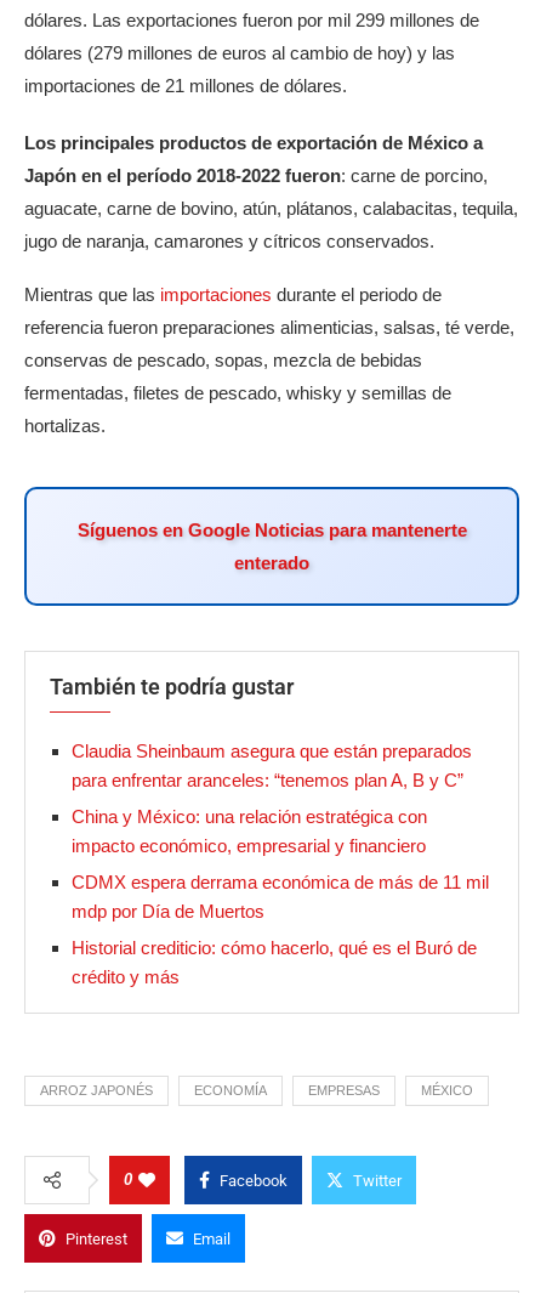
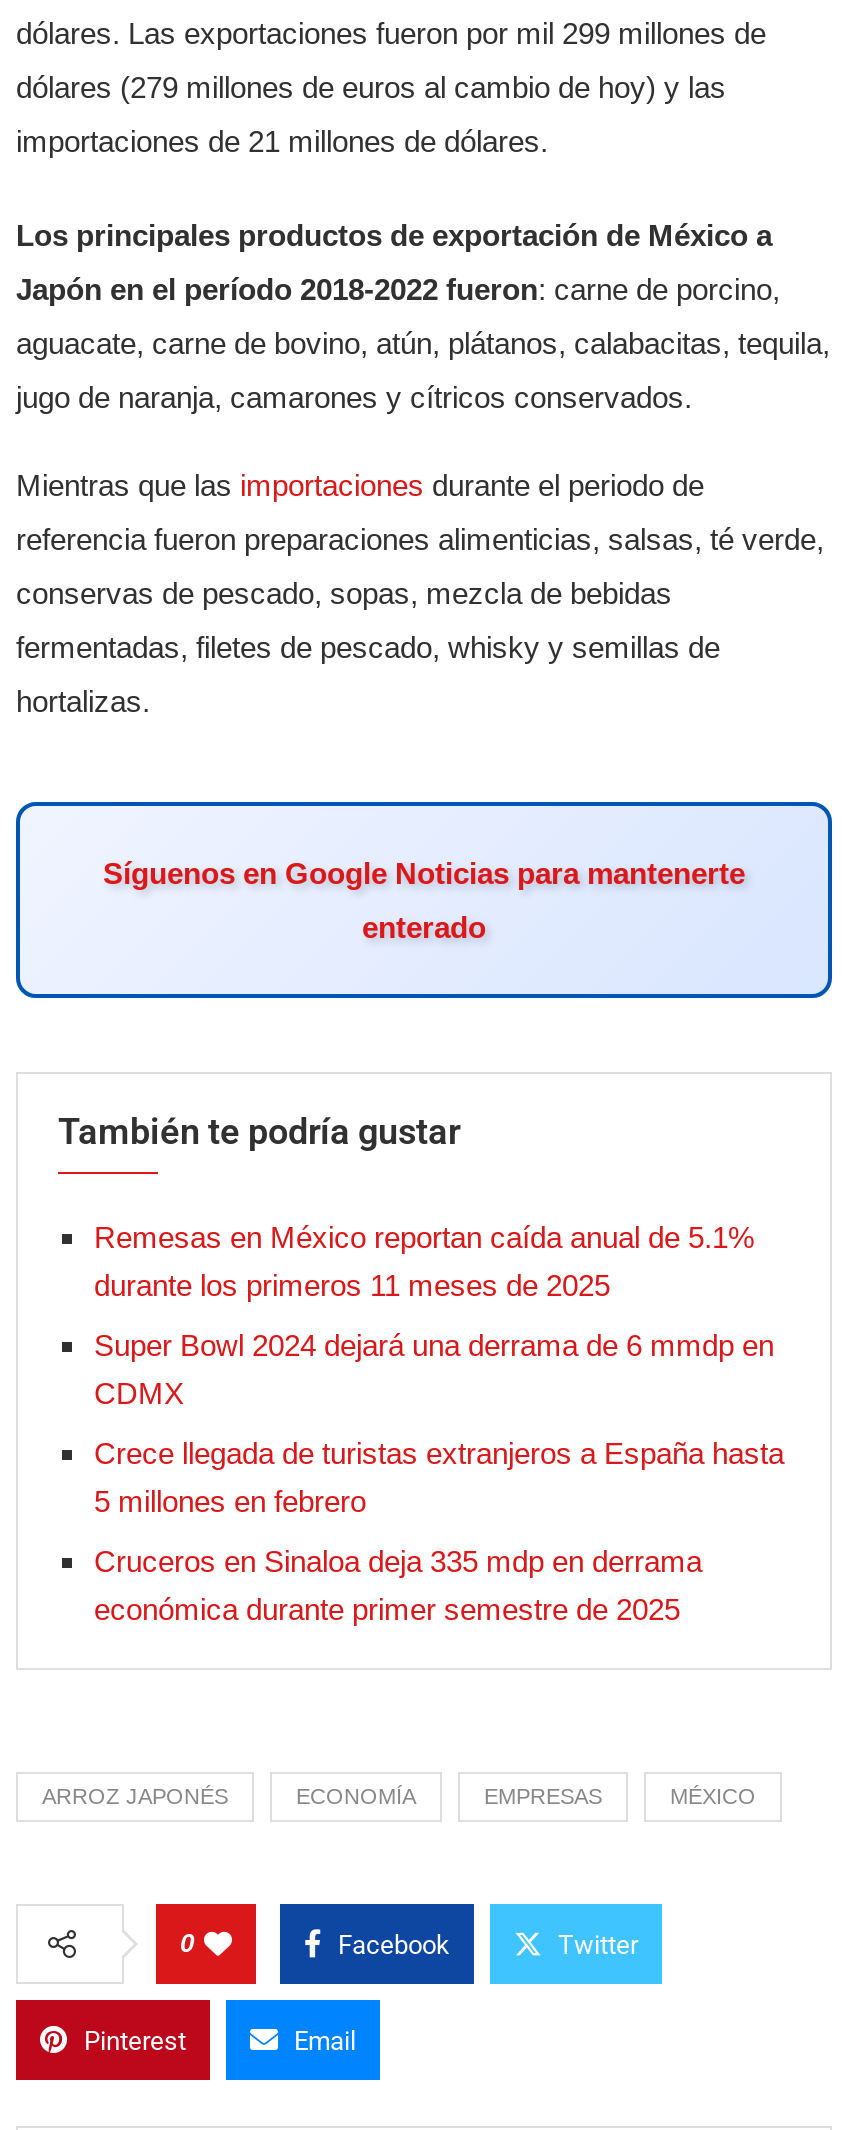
[72,740,472,790] Claudia Sheinbaum asegura que están preparados | para enfrentar aranceles: “tenemos plan A, B y C” -> [94,1220,754,1302] Remesas en México reportan caída anual de 5.1% | durante los primeros 11 meses de 2025
[72,806,427,856] China y México: una relación estratégica con | impacto económico, empresarial y financiero -> [94,1328,774,1410] Super Bowl 2024 dejará una derrama de 6 mmdp en | CDMX
[72,872,489,921] CDMX espera derrama económica de más de 11 mil | mdp por Día de Muertos -> [94,1436,784,1518] Crece llegada de turistas extranjeros a España hasta | 5 millones en febrero
[72,937,477,987] Historial crediticio: cómo hacerlo, qué es el Buró de | crédito y más -> [94,1544,702,1626] Cruceros en Sinaloa deja 335 mdp en derrama | económica durante primer semestre de 2025

